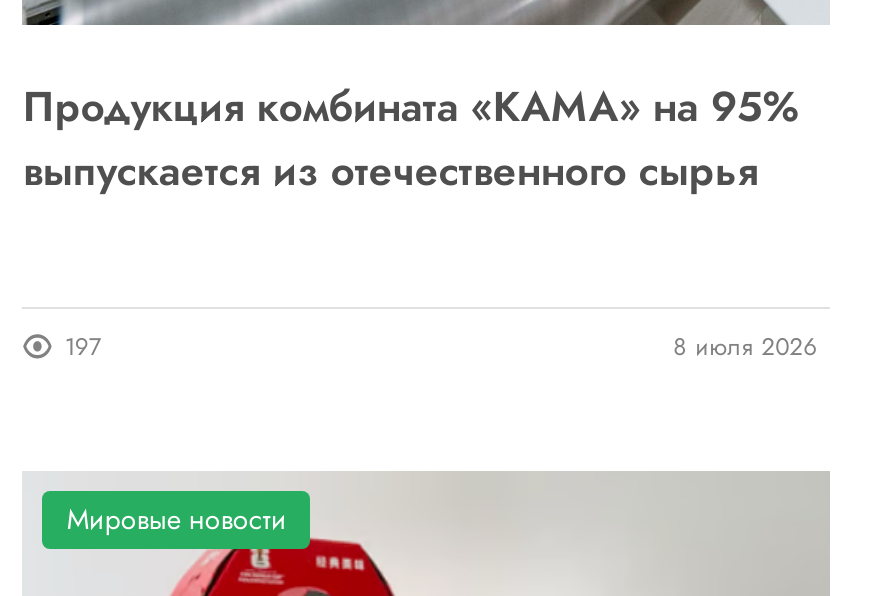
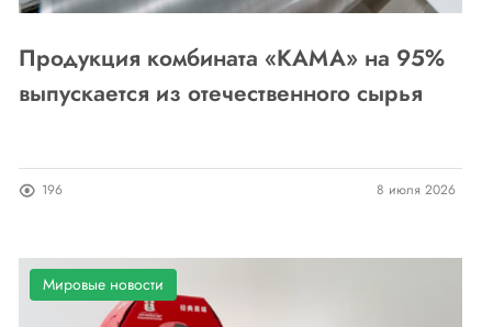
[65,328,101,364] 197 -> [42,180,63,200] 196

